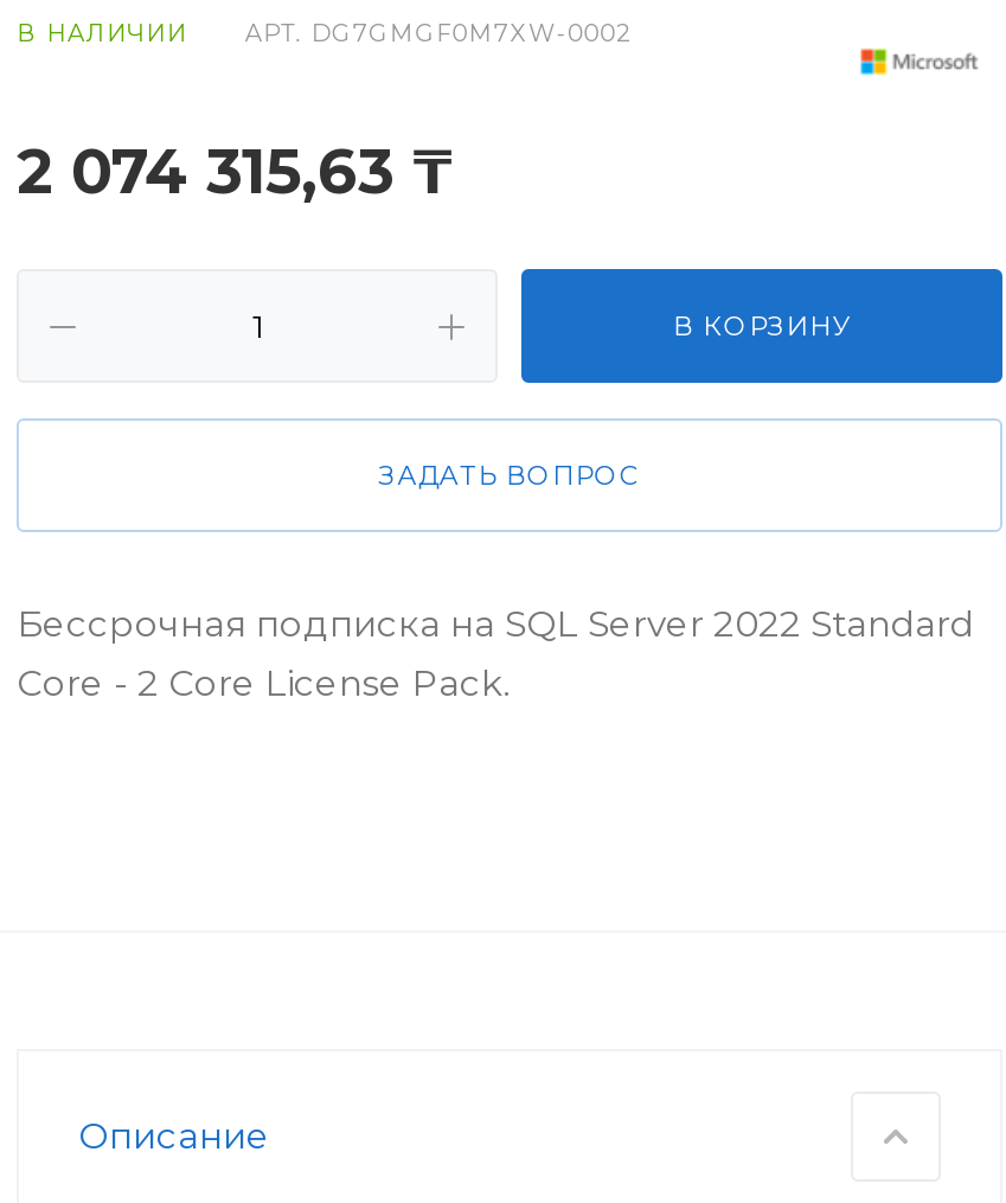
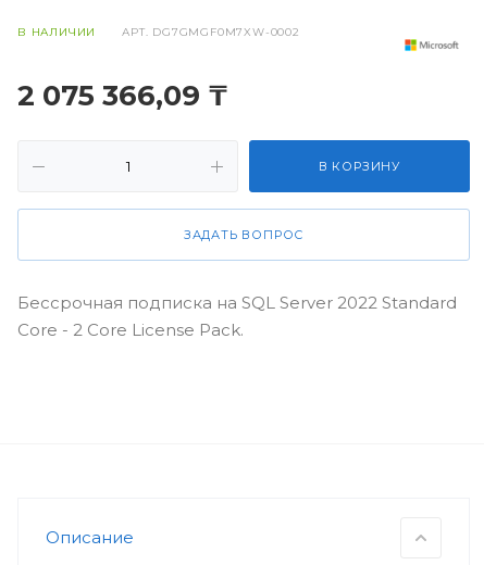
[17,134,455,210] 2 074 315,63 ₸ -> [17,78,228,113] 2 075 366,09 ₸

